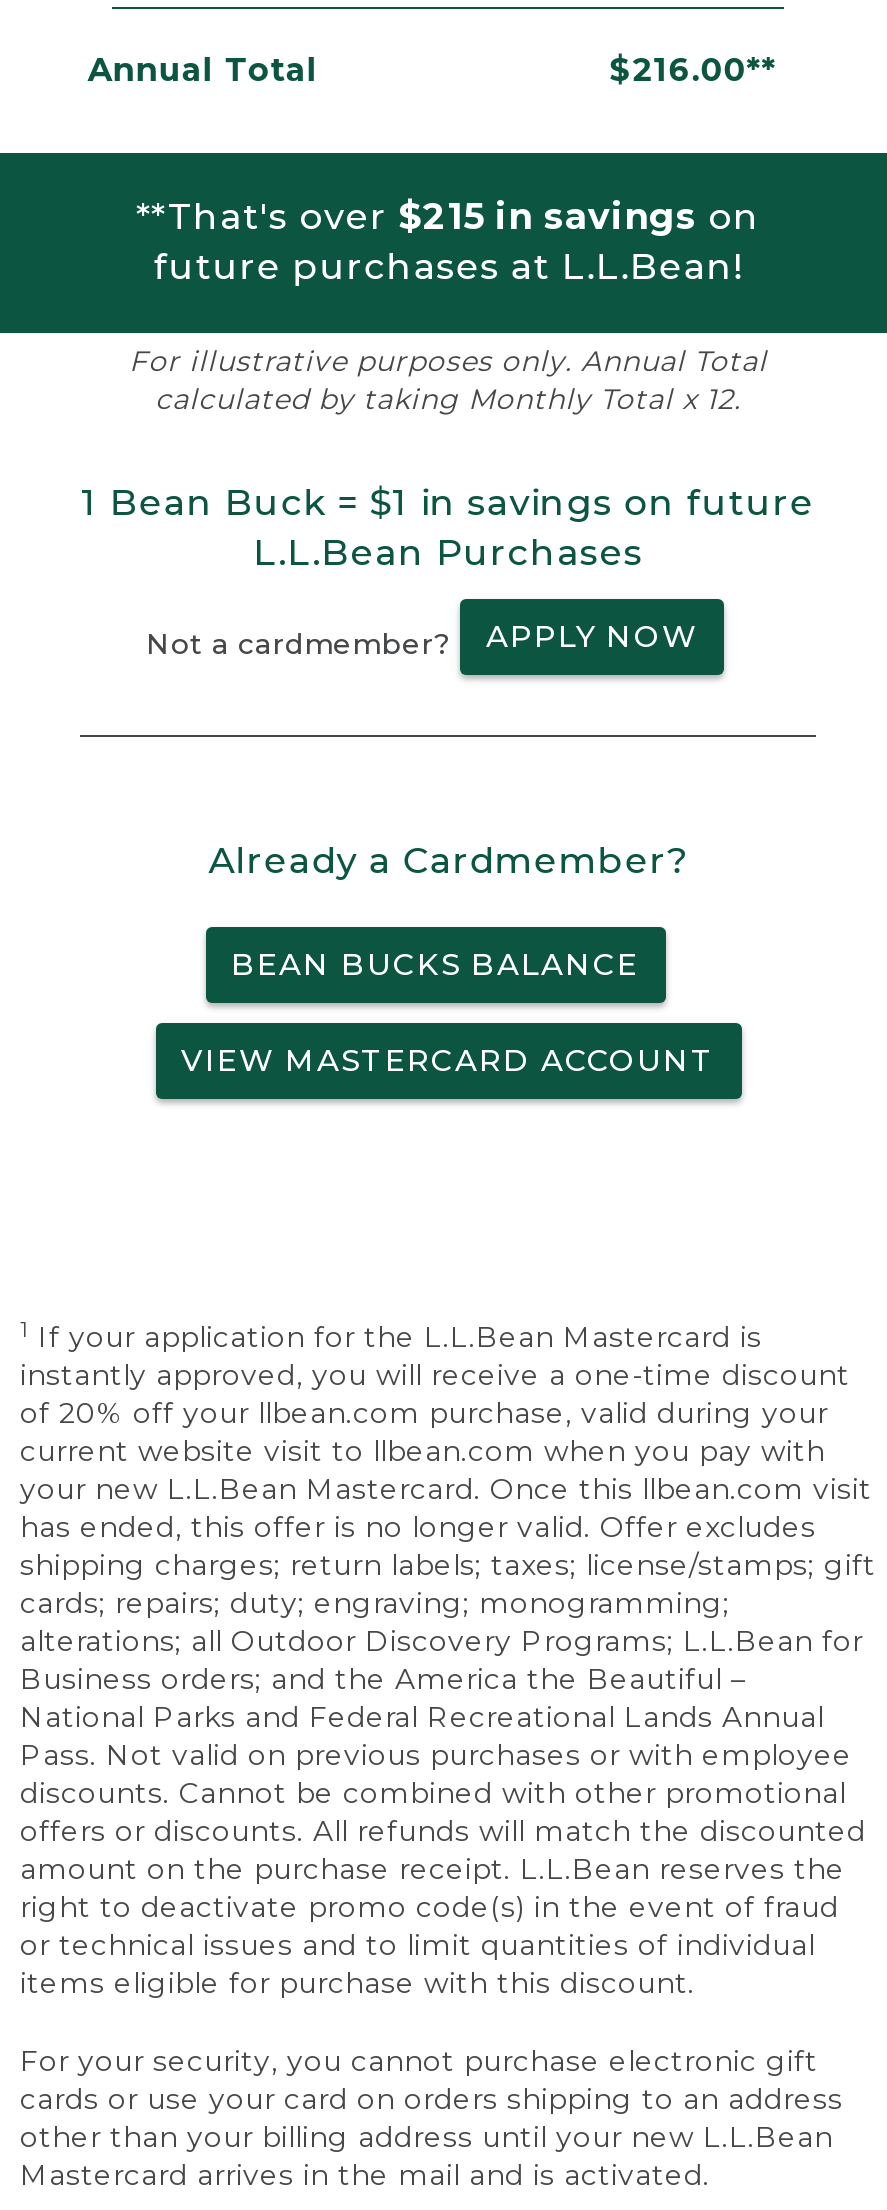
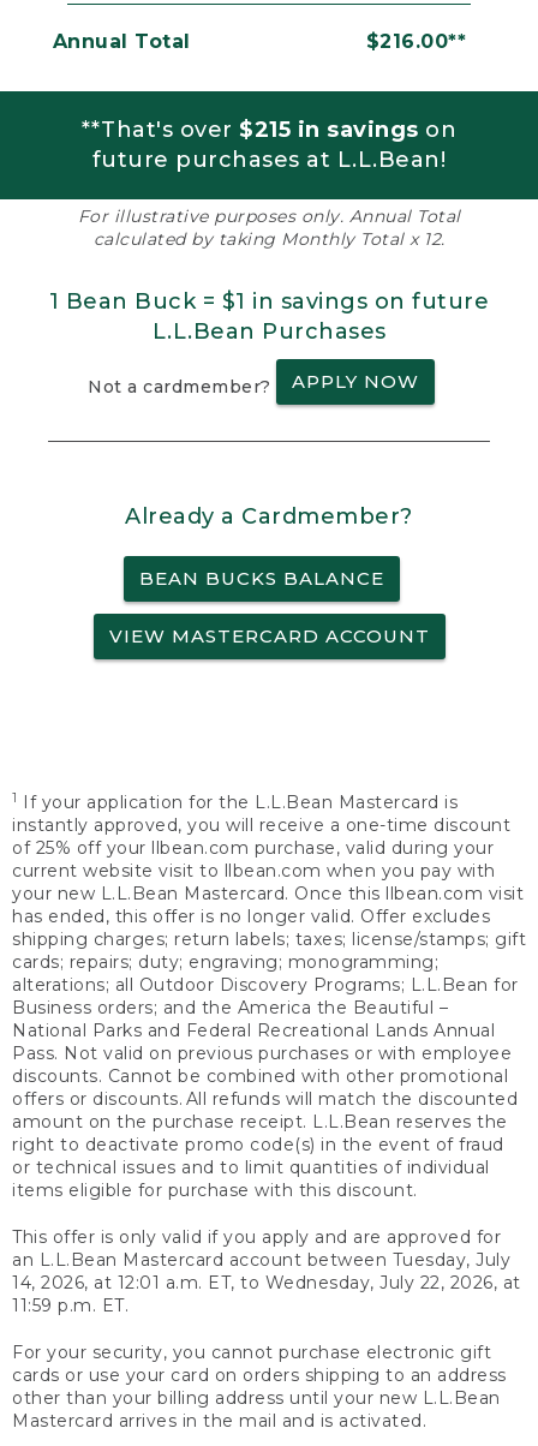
[20,1395,828,1431] of 20% off your llbean.com purchase, valid during your -> [12,837,494,859] of 25% off your llbean.com purchase, valid during your
none -> [12,1226,521,1317] This offer is only valid if you apply and are approved for | an L.L.Bean Mastercard account between Tuesday, July | 14, 2026, at 12:01 a.m. ET, to Wednesday, July 22, 2026, at | 11:59 p.m. ET.

